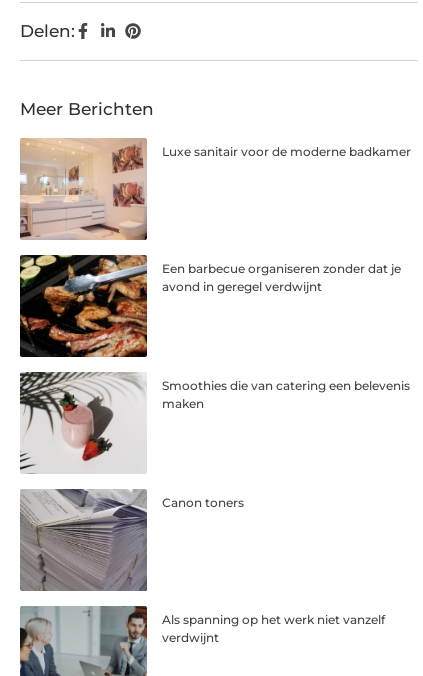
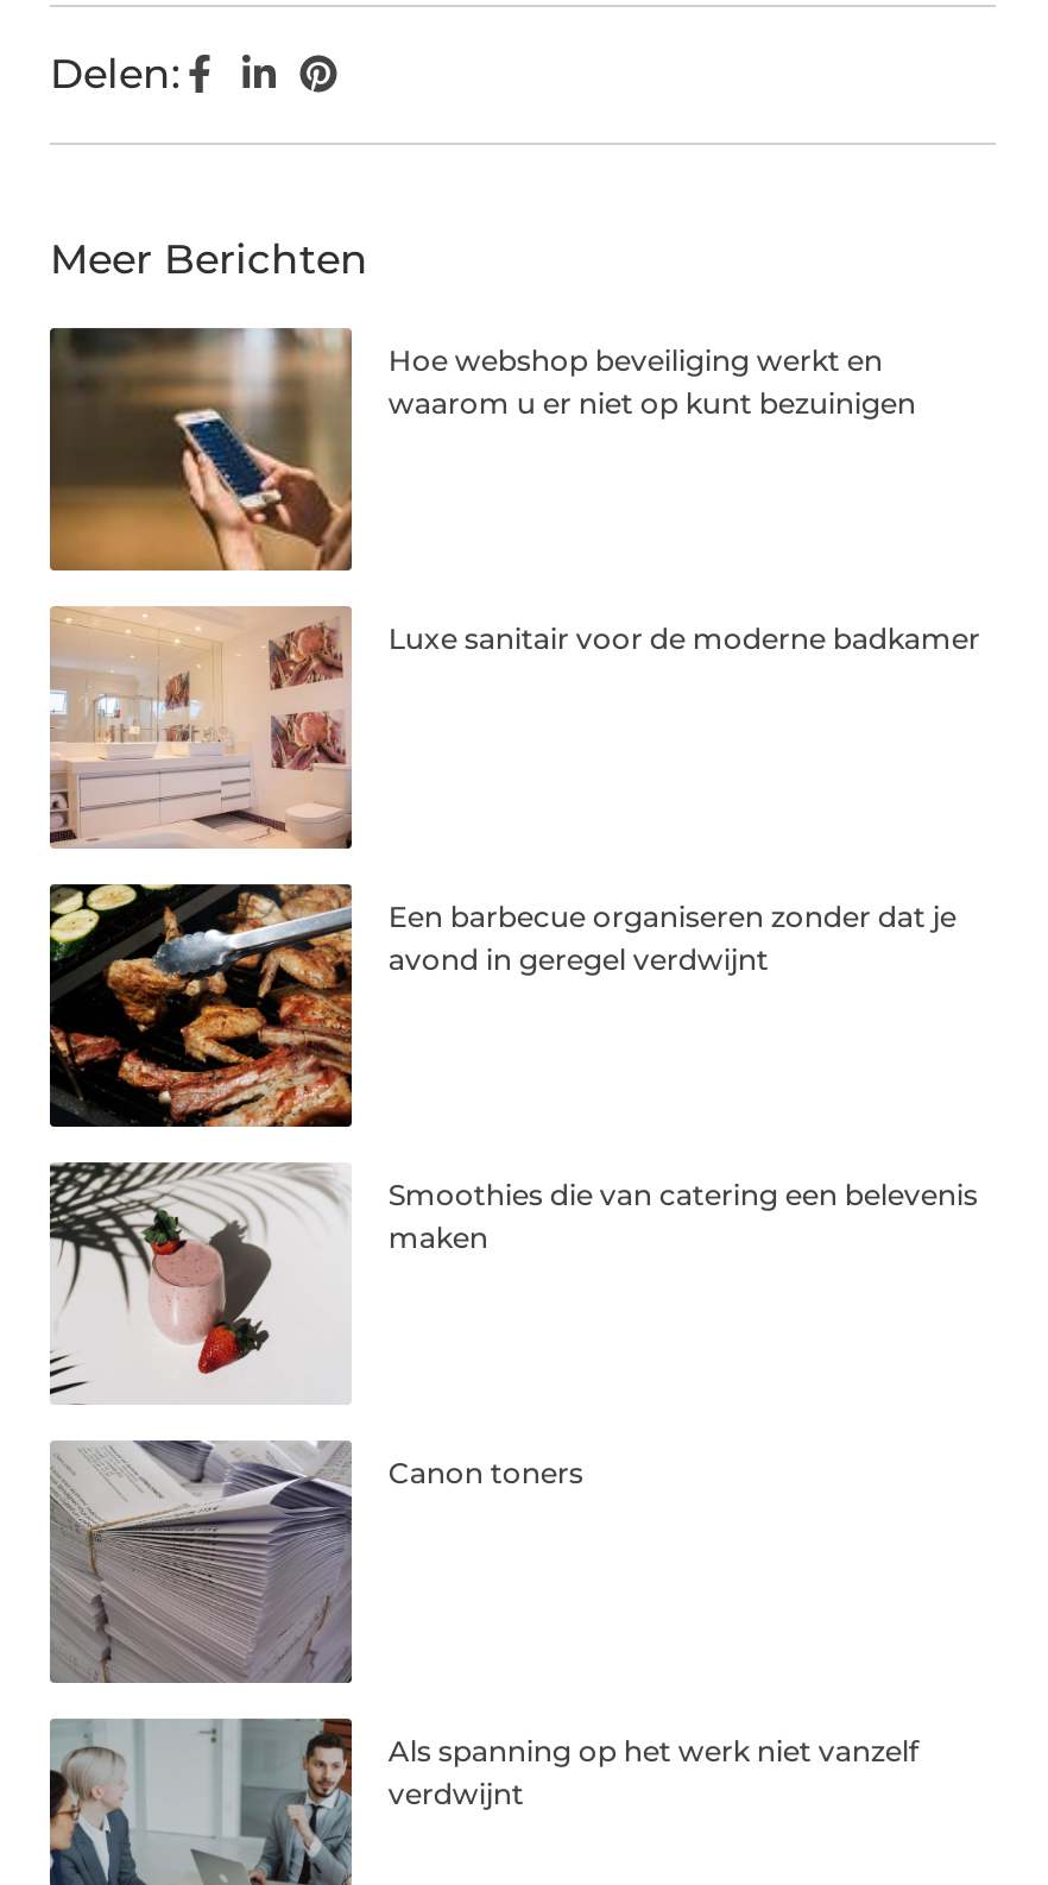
none -> [48,326,916,570] [image] | Hoe webshop beveiliging werkt en | waarom u er niet op kunt bezuinigen

